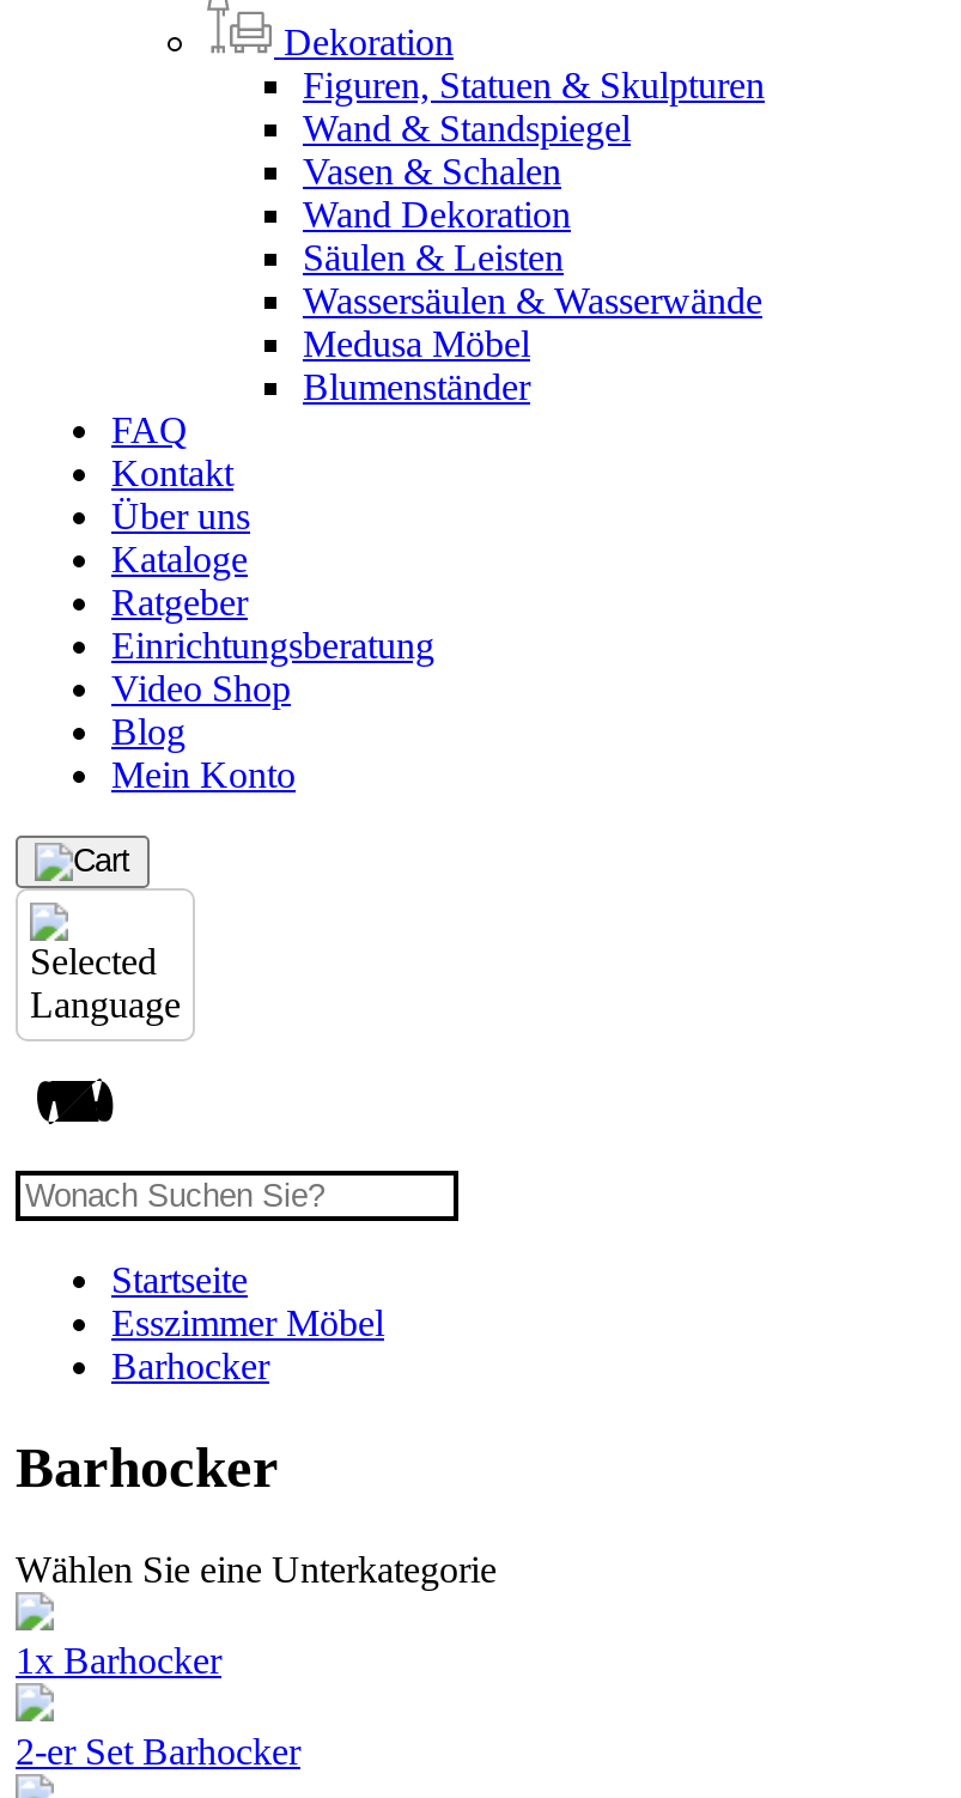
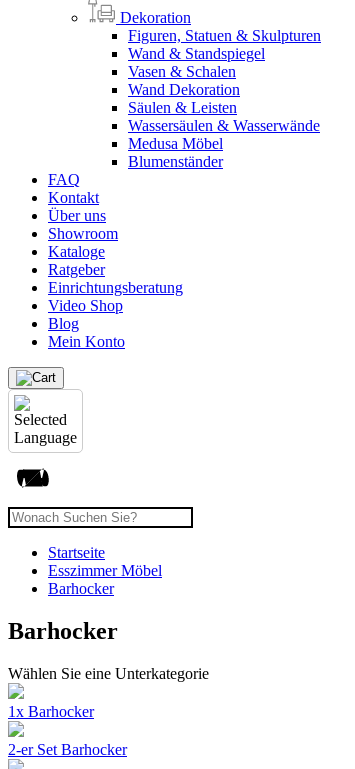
none -> [48,225,118,242] Showroom

